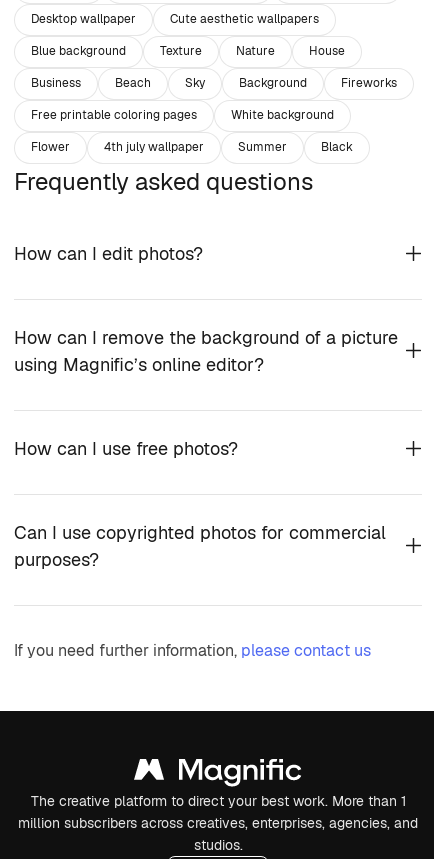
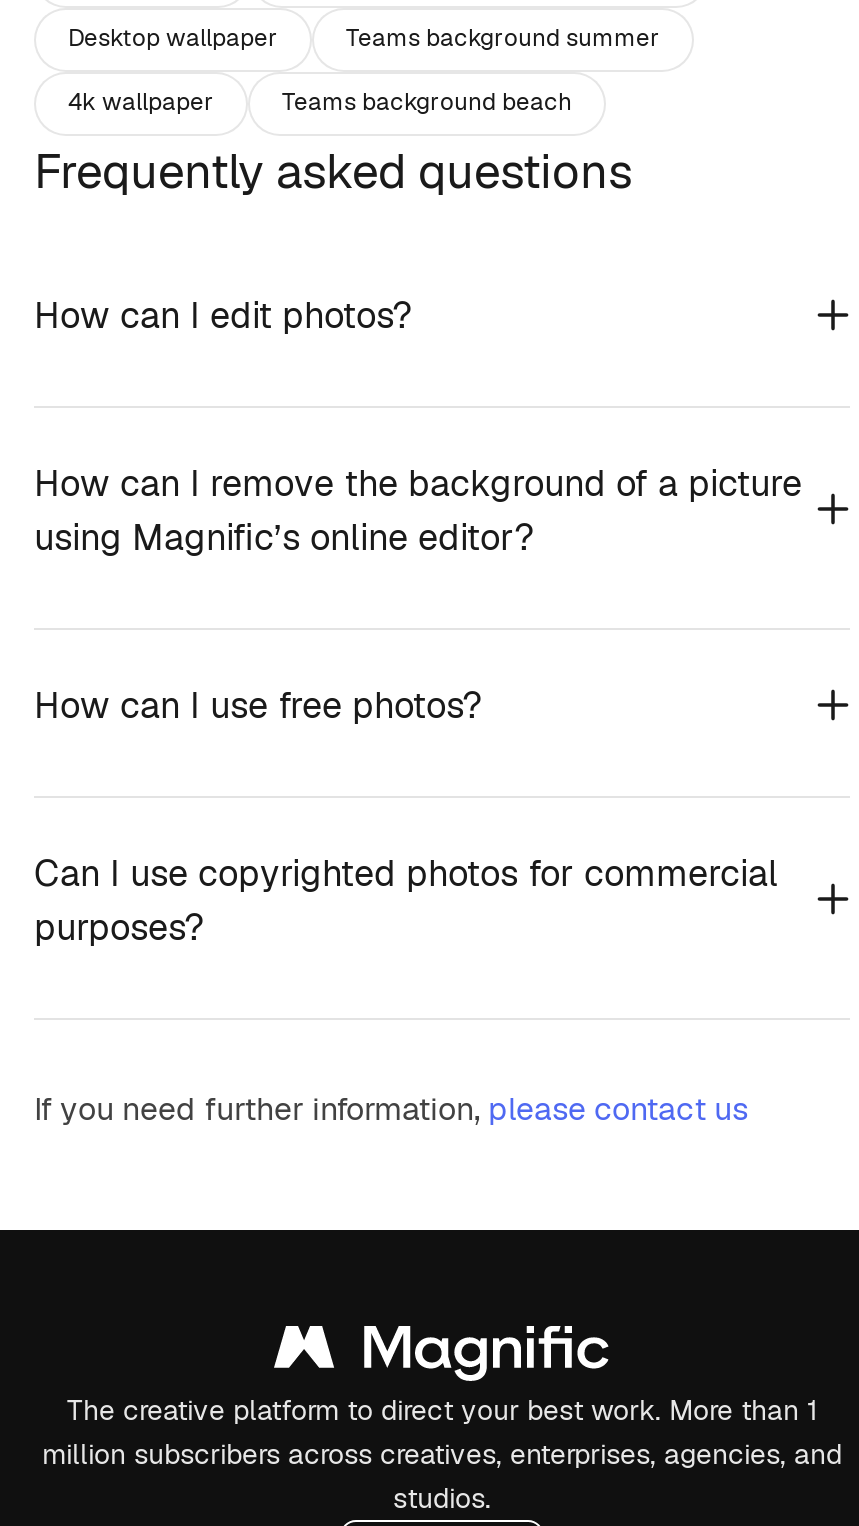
[31,11,397,155] Cute aesthetic wallpapers | Blue background | Texture | Nature | House | Business | Beach | Sky | Background | Fireworks | Free printable coloring pages | White background | Flower | 4th july wallpaper | Summer | Black -> [68,23,660,119] Teams background summer | 4k wallpaper | Teams background beach

